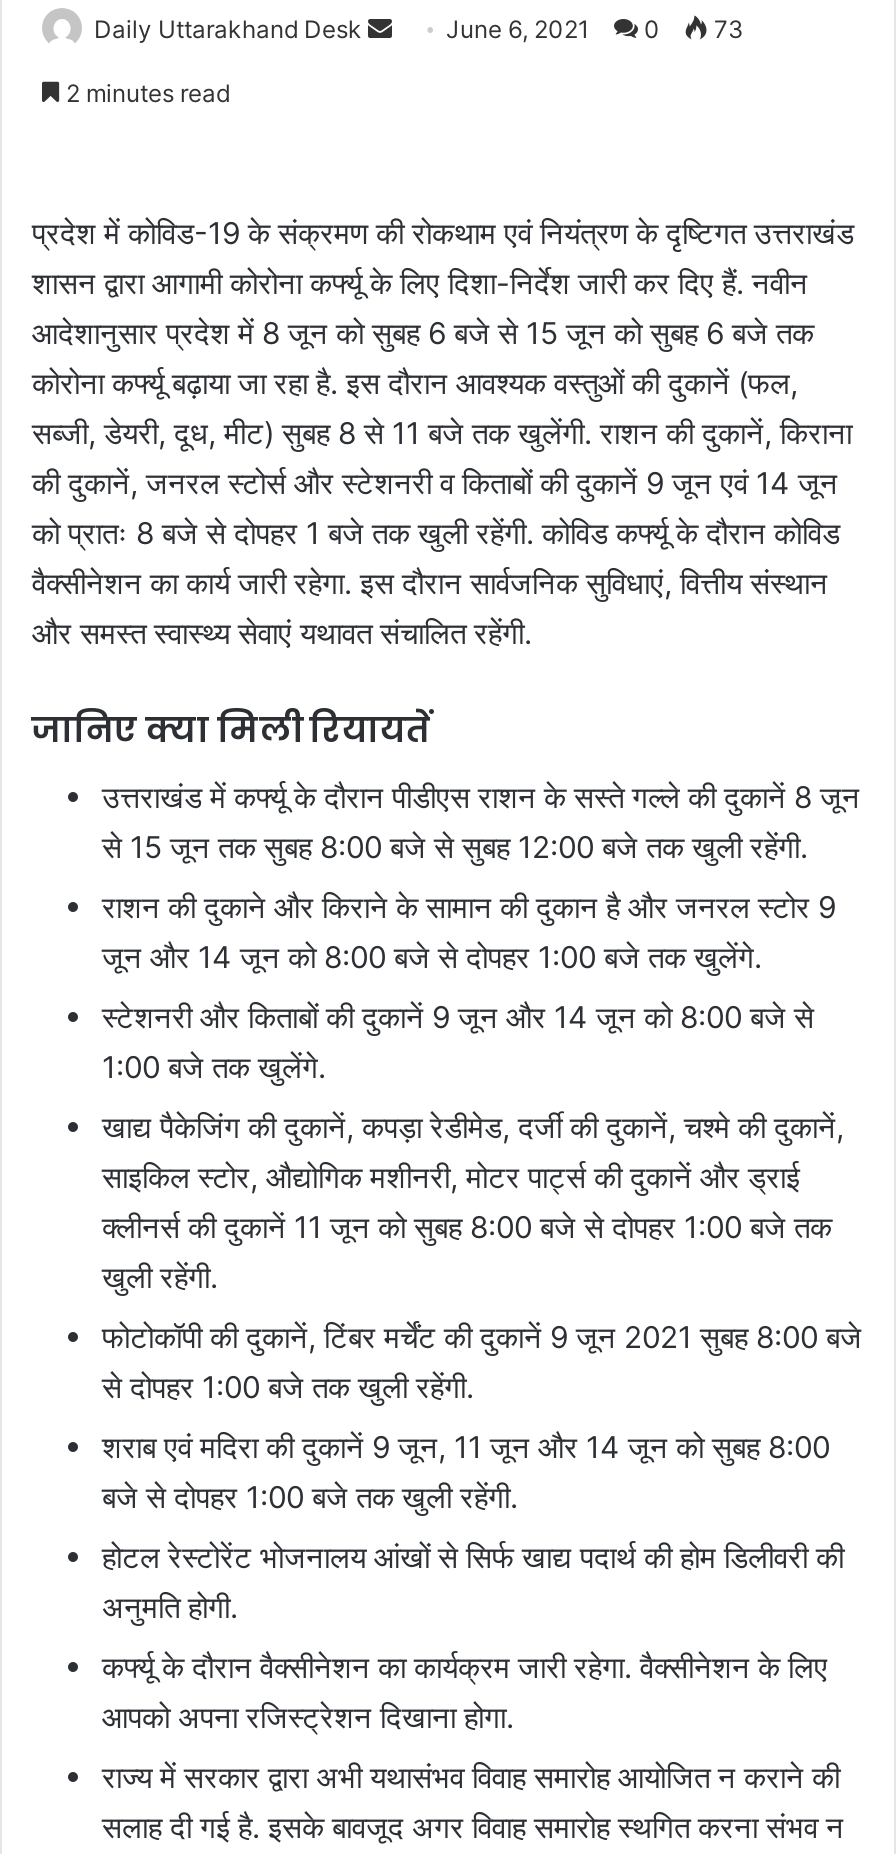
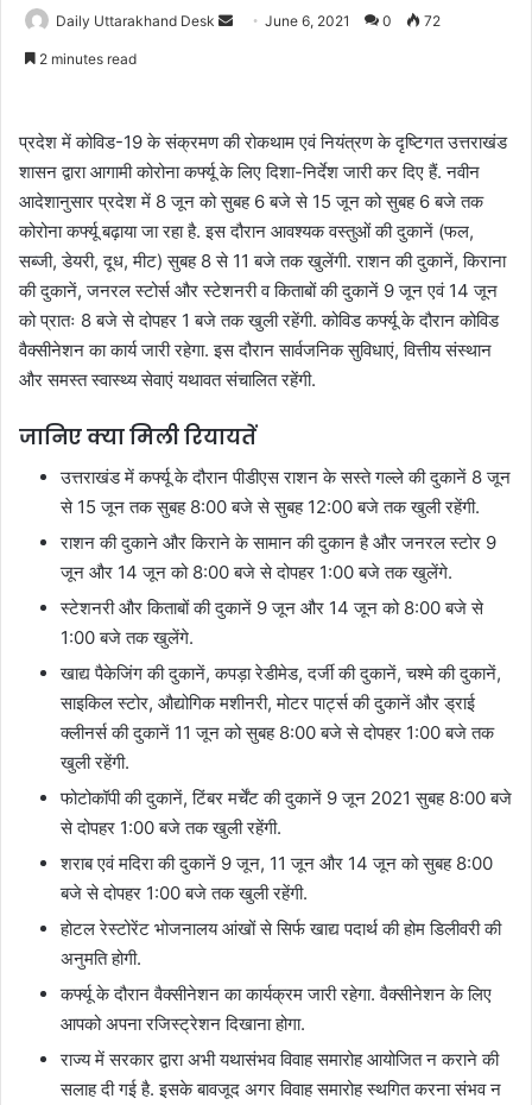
[708,15,744,45] 73 -> [420,12,441,30] 72

